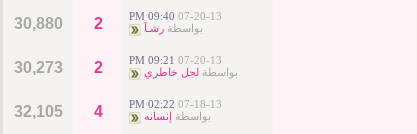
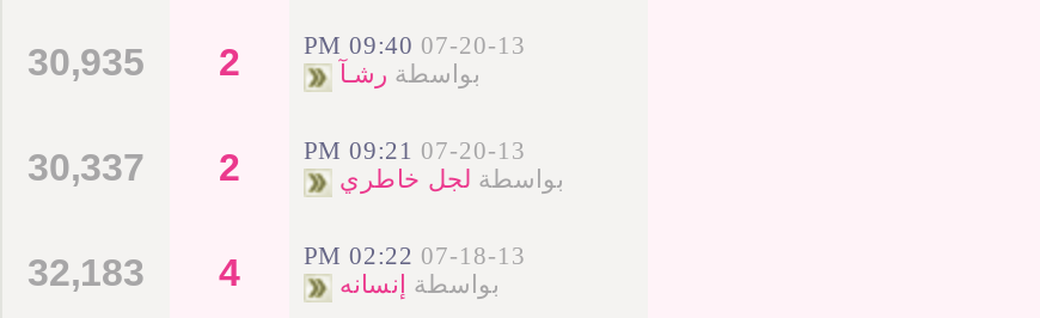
[13,15,102,32] 30,880 2 -> [27,42,240,82] 30,935 2
[13,59,102,76] 30,273 2 -> [27,147,240,188] 30,337 2
[13,103,102,120] 32,105 4 -> [27,252,240,293] 32,183 4

